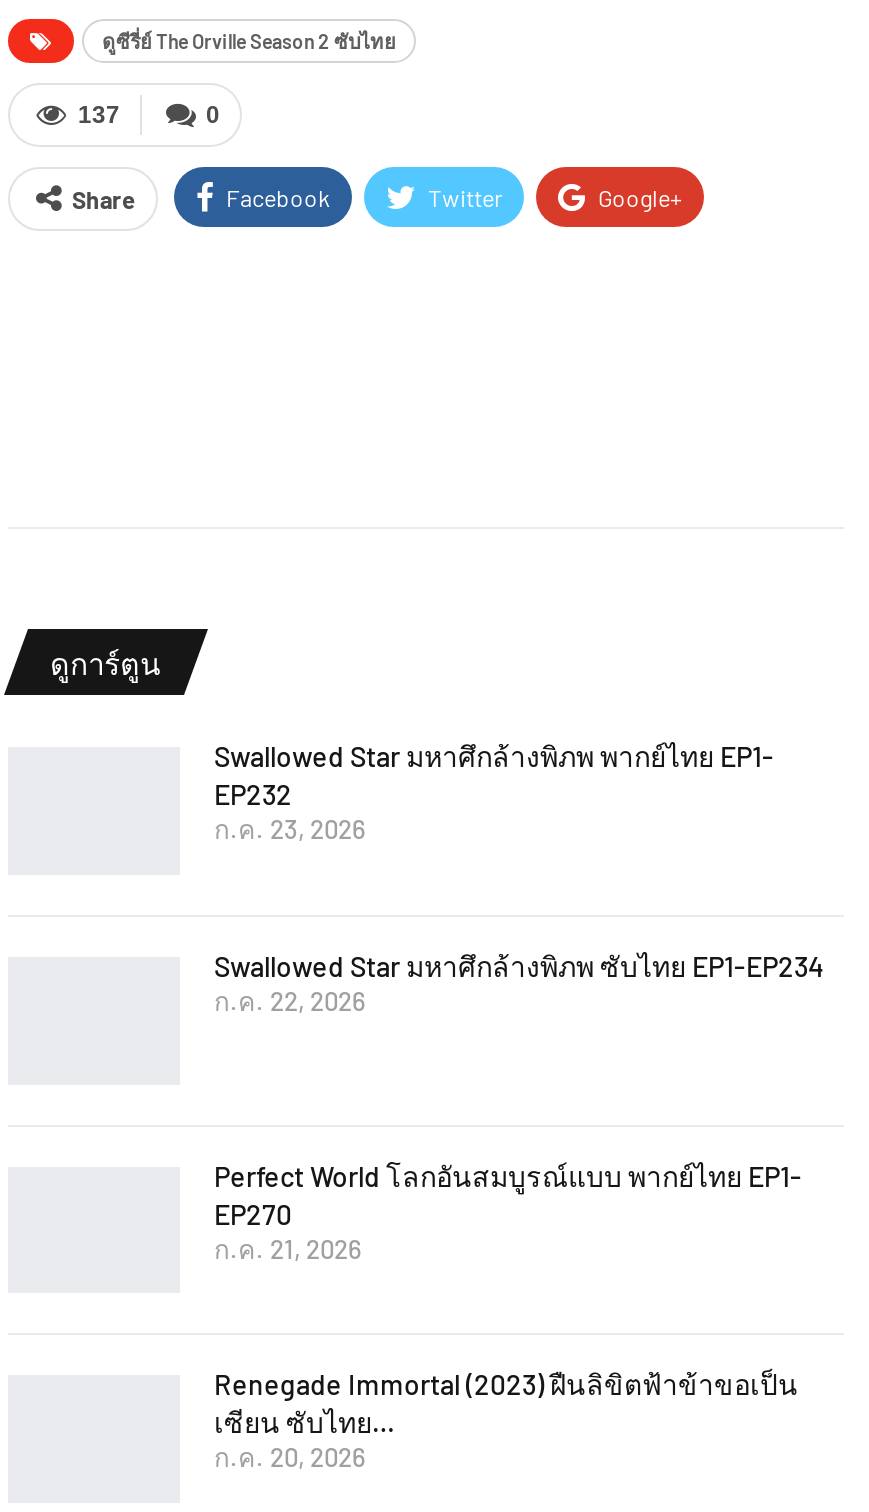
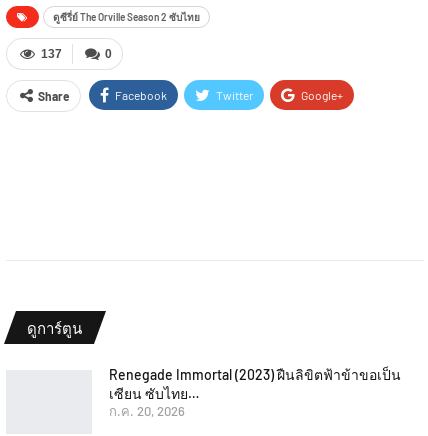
[214,740,774,846] Swallowed Star มหาศึกล้างพิภพ พากย์ไทย EP1- | EP232 | ก.ค. 23, 2026 -> none
[214,949,824,1017] Swallowed Star มหาศึกล้างพิภพ ซับไทย EP1-EP234 | ก.ค. 22, 2026 -> none
[214,1158,802,1264] Perfect World โลกอันสมบูรณ์แบบ พากย์ไทย EP1- | EP270 | ก.ค. 21, 2026 -> none

